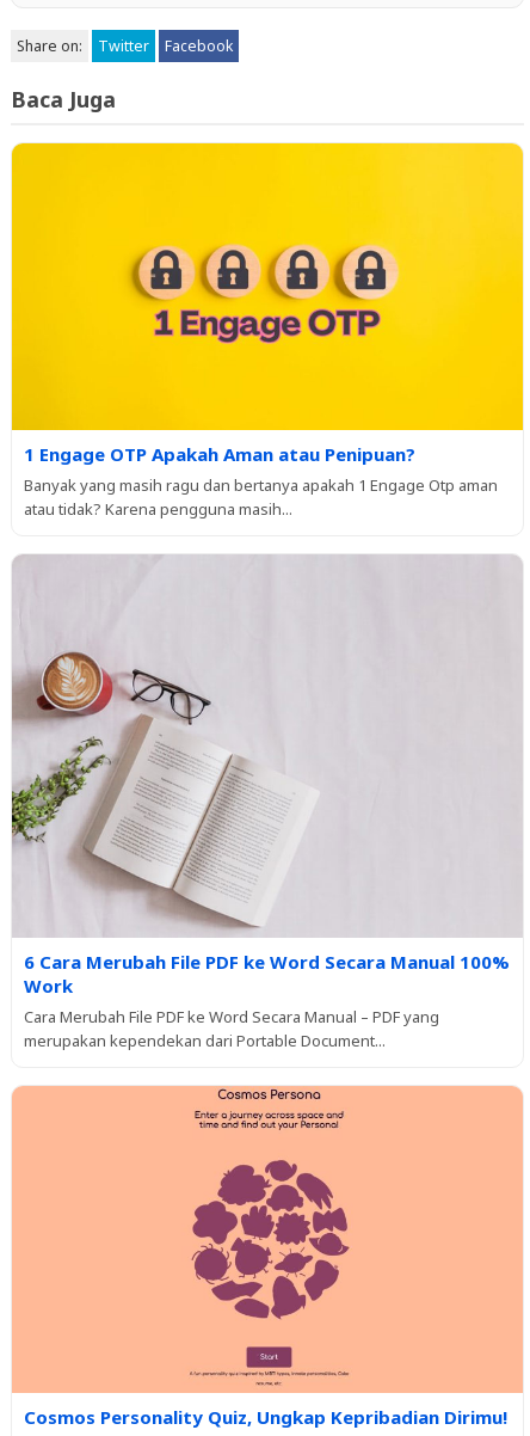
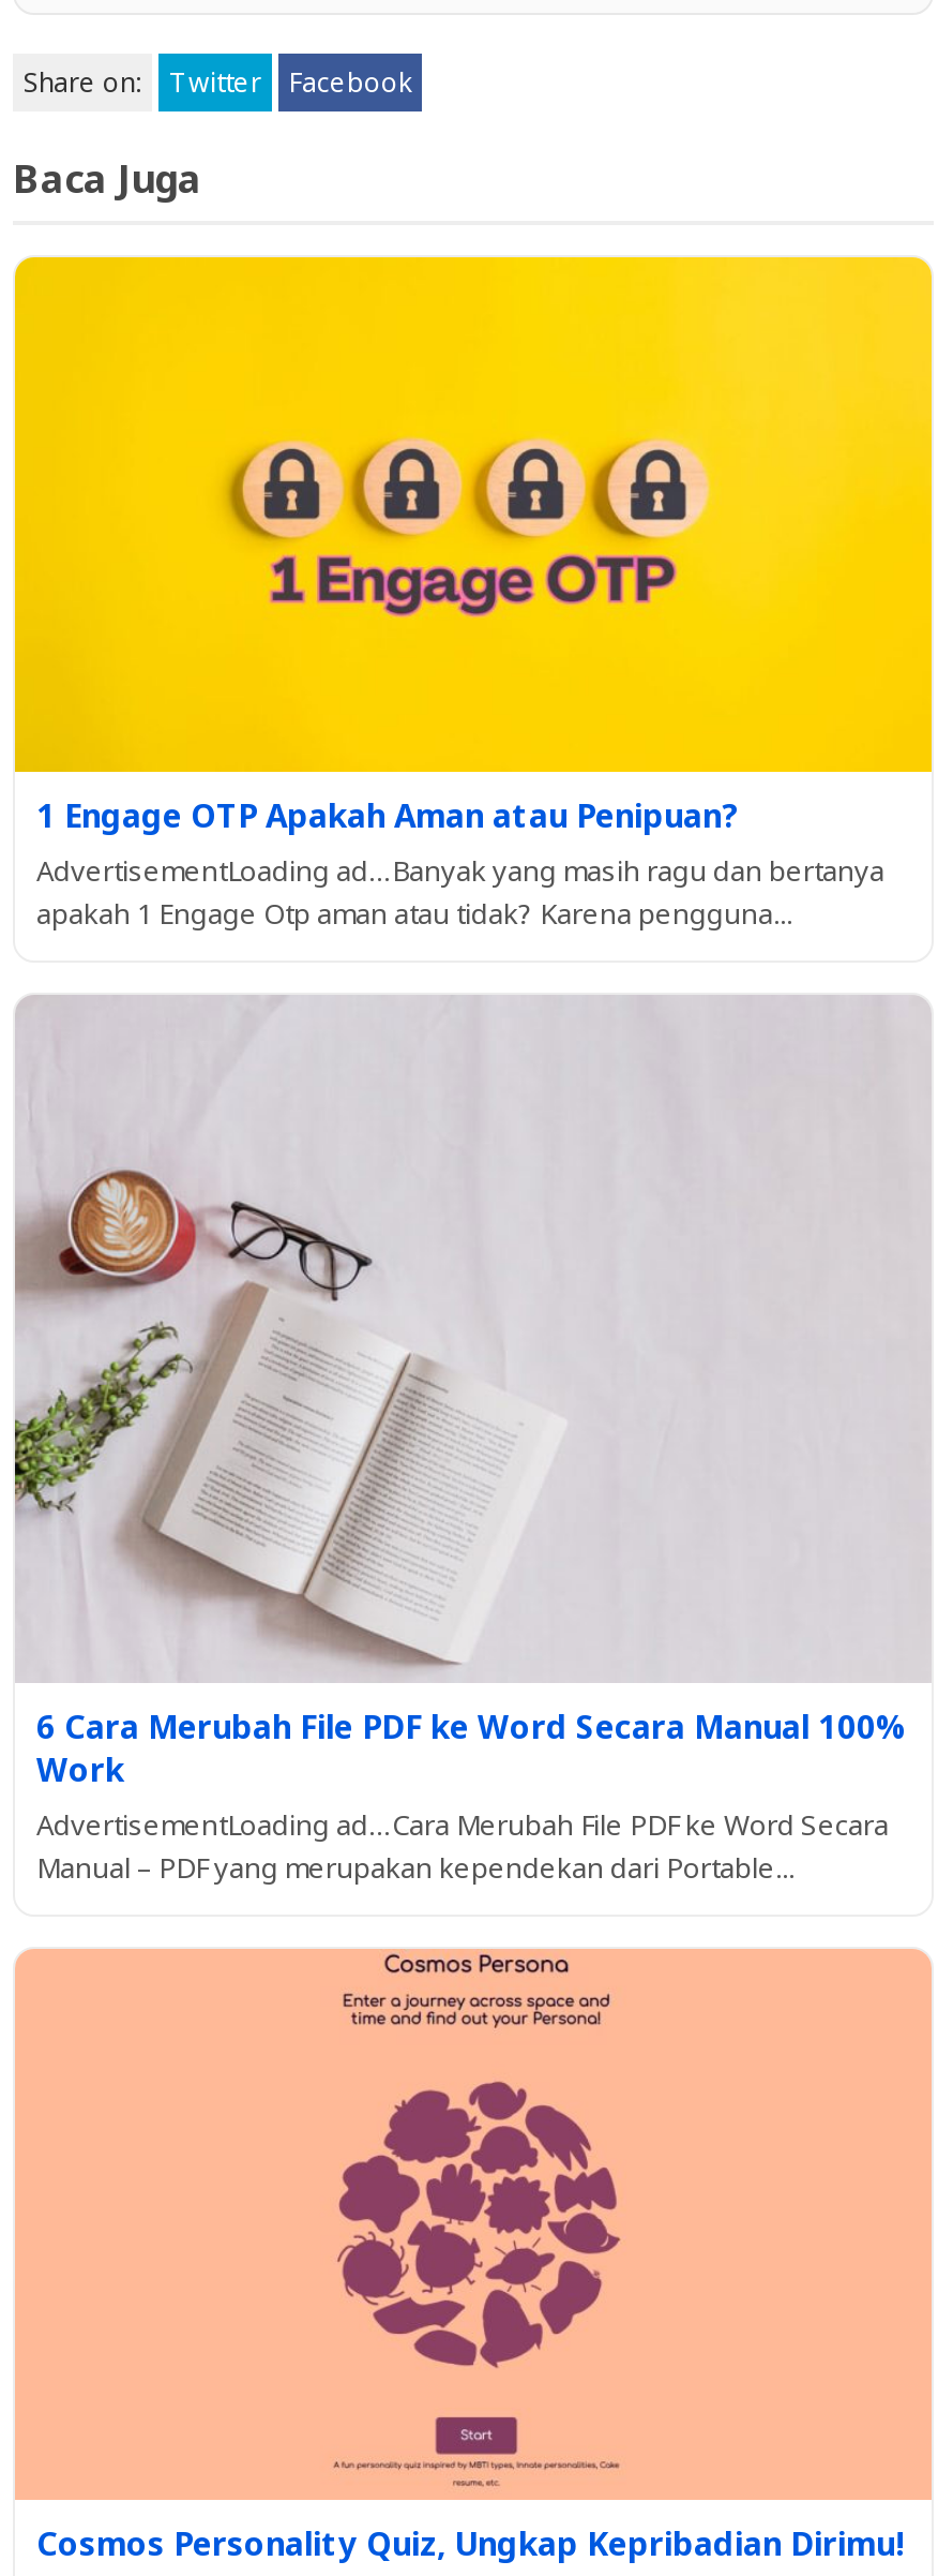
[24,475,498,520] Banyak yang masih ragu dan bertanya apakah 1 Engage Otp aman | atau tidak? Karena pengguna masih... -> [36,852,884,933] AdvertisementLoading ad…Banyak yang masih ragu dan bertanya | apakah 1 Engage Otp aman atau tidak? Karena pengguna...
[24,1006,439,1052] Cara Merubah File PDF ke Word Secara Manual – PDF yang | merupakan kependekan dari Portable Document... -> [36,1806,889,1888] AdvertisementLoading ad…Cara Merubah File PDF ke Word Secara | Manual – PDF yang merupakan kependekan dari Portable...

